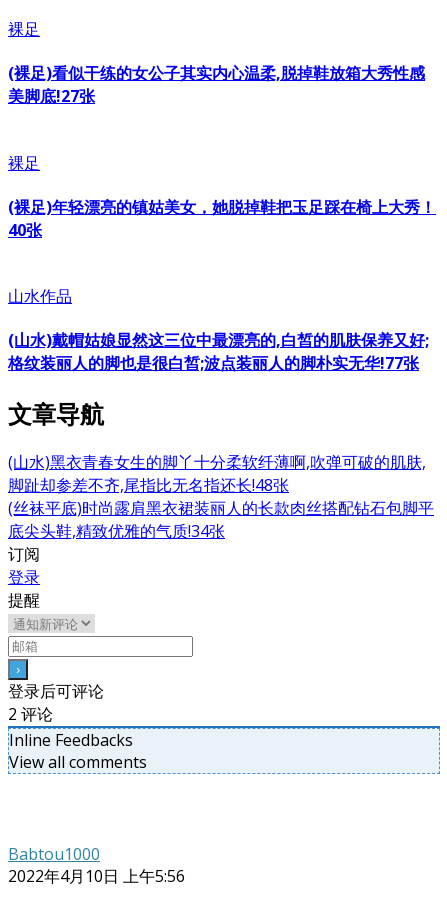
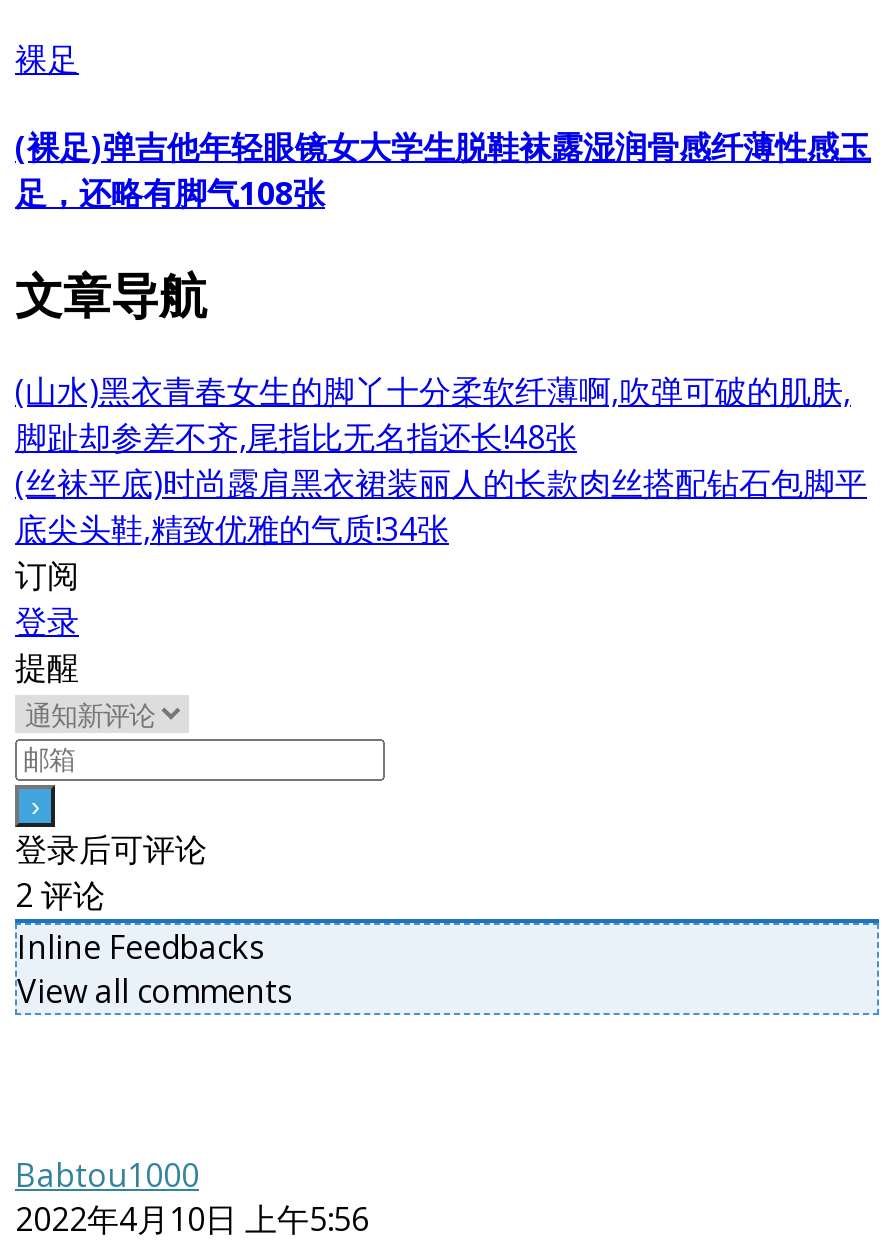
[8,62,436,374] (裸足)看似干练的女公子其实内心温柔,脱掉鞋放箱大秀性感 | 美脚底!27张 | 裸足 | (裸足)年轻漂亮的镇姑美女，她脱掉鞋把玉足踩在椅上大秀！ | 40张 | 山水作品 | (山水)戴帽姑娘显然这三位中最漂亮的,白皙的肌肤保养又好; | 格纹装丽人的脚也是很白皙;波点装丽人的脚朴实无华!77张 -> [15,126,871,216] (裸足)弹吉他年轻眼镜女大学生脱鞋袜露湿润骨感纤薄性感玉 | 足，还略有脚气108张

